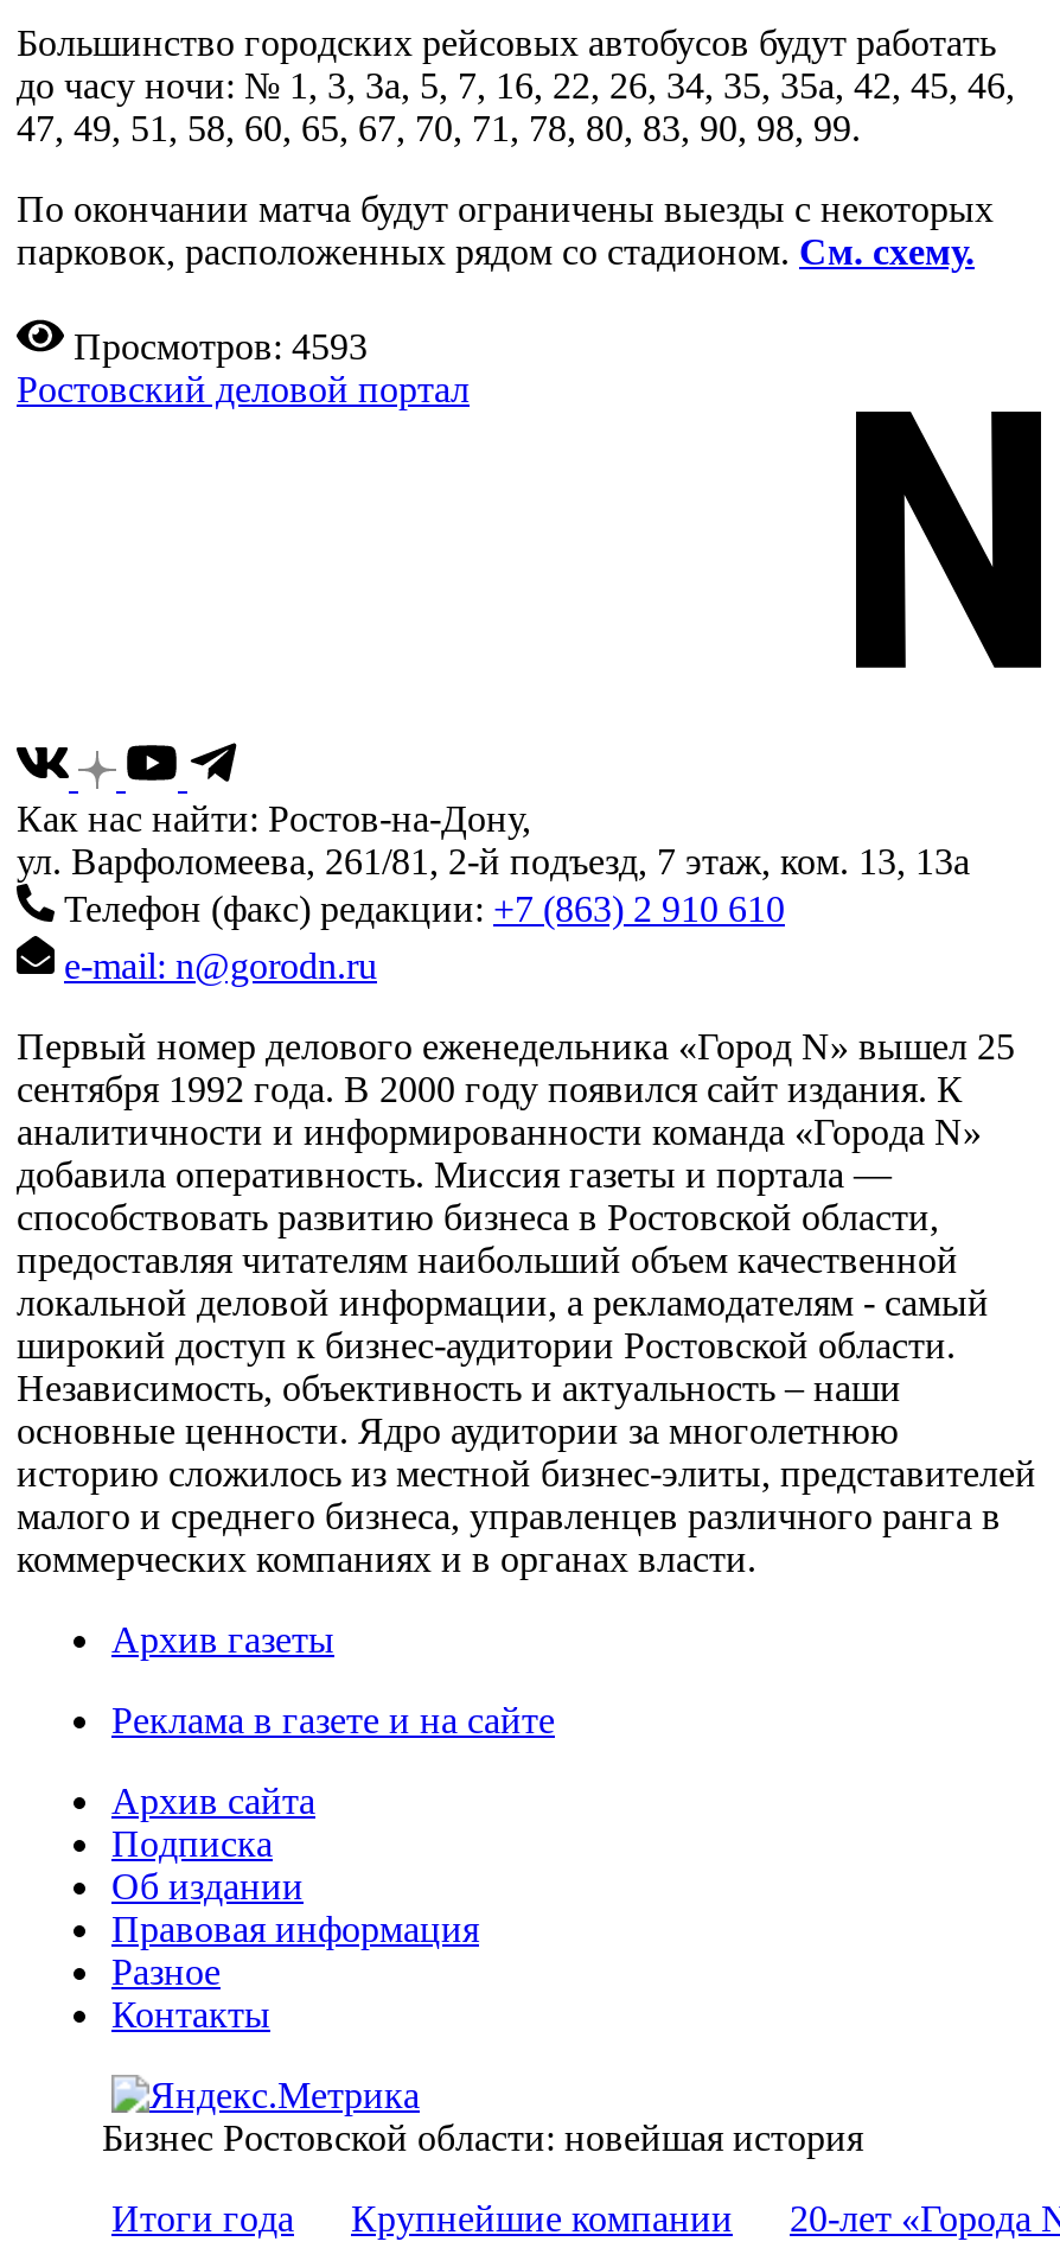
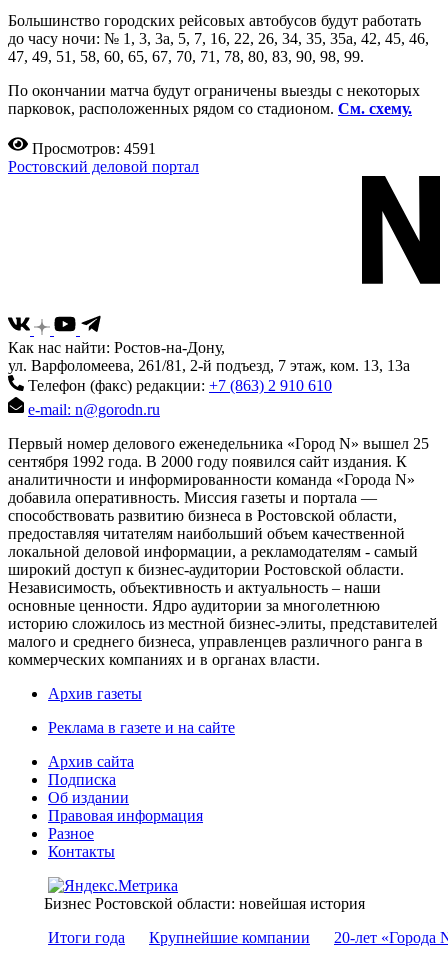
[74,326,368,367] Просмотров: 4593 -> [32,140,156,157] Просмотров: 4591

